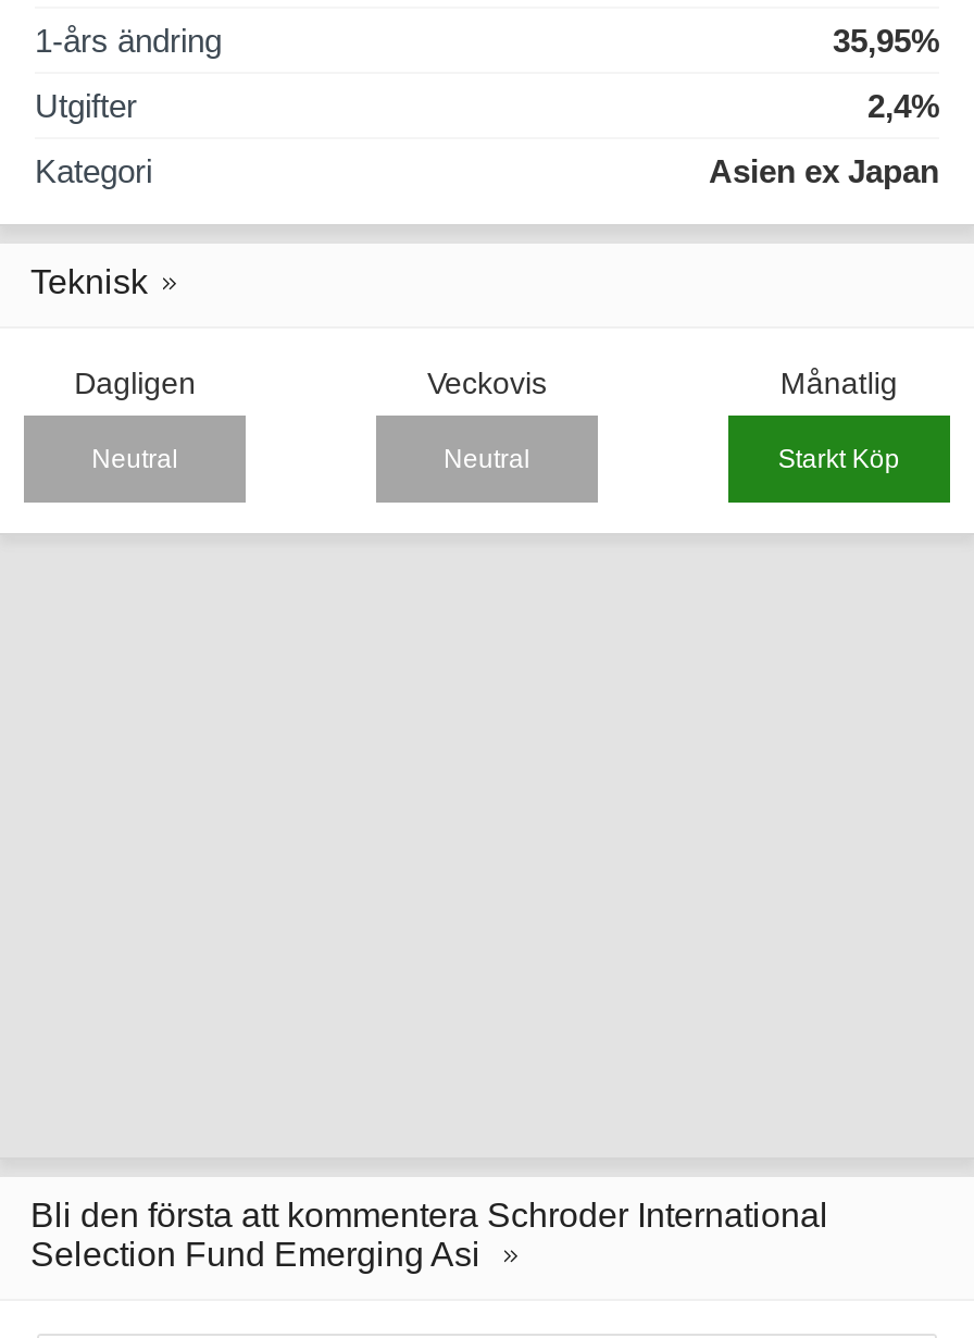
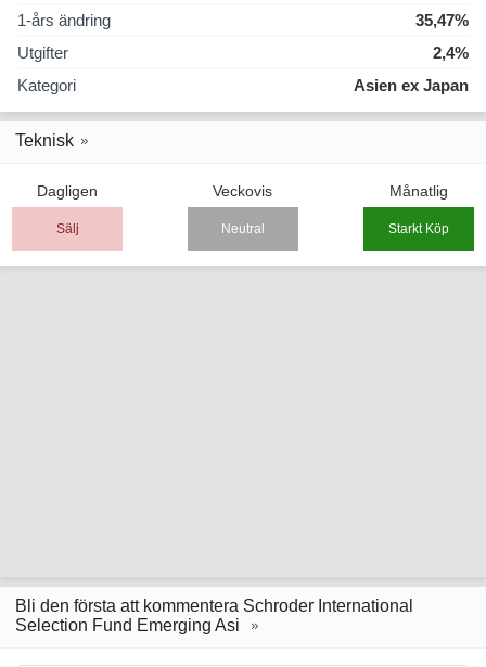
[833,22,939,59] 35,95% -> [415,11,469,29] 35,47%
[92,444,178,475] Neutral -> [56,221,79,237] Sälj

